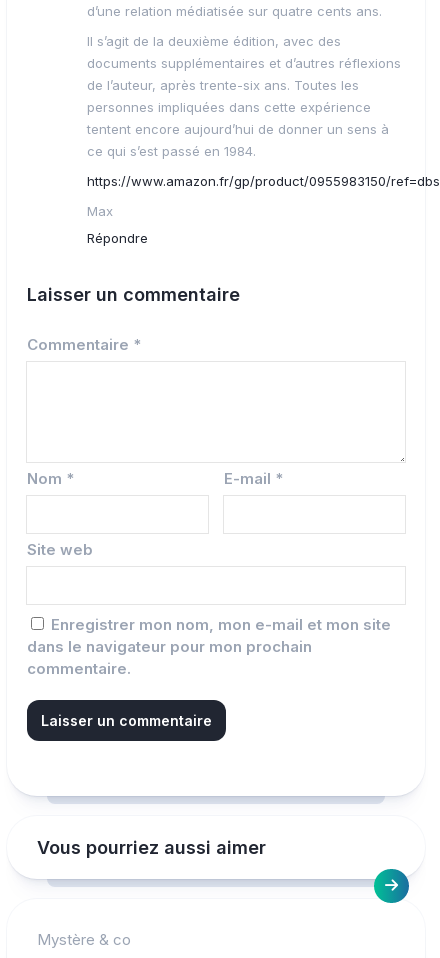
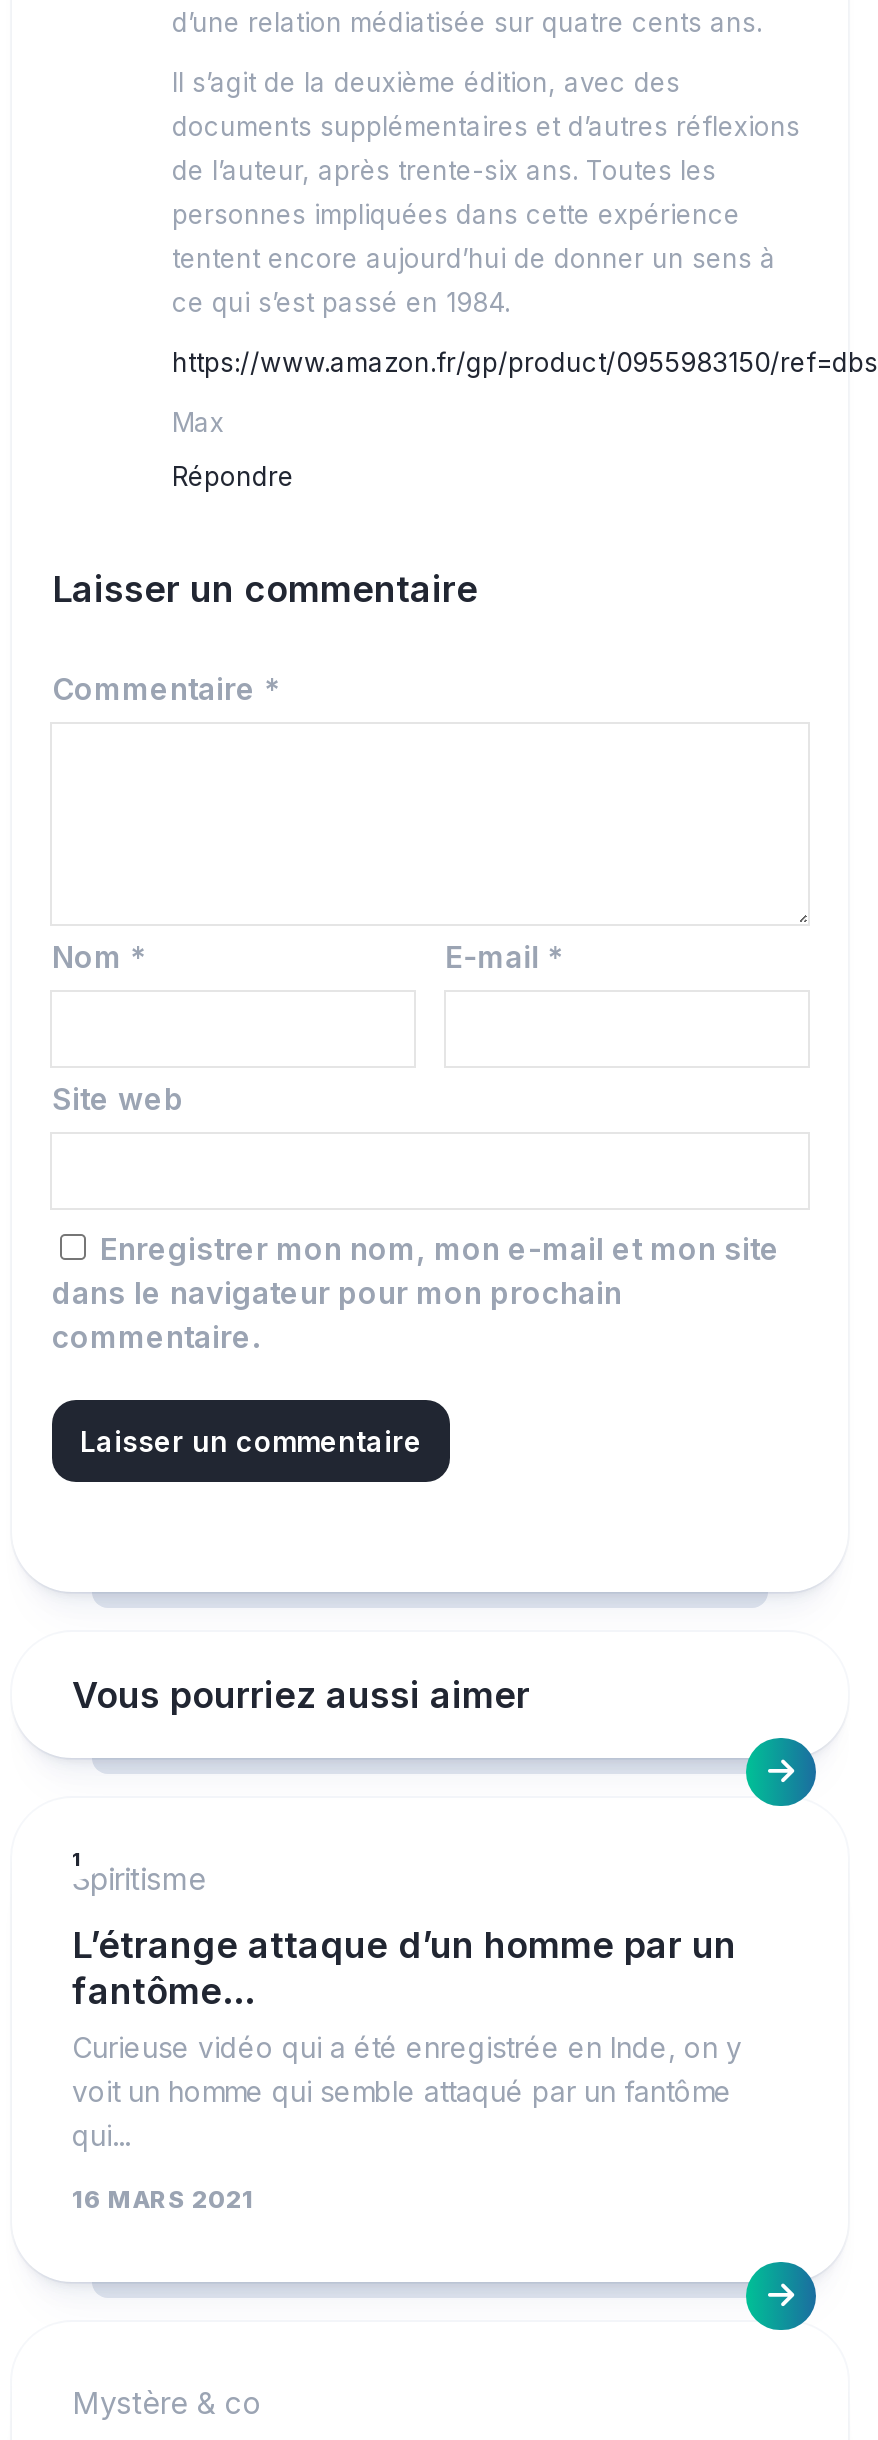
none -> [72,1848,742,2214] 1 | Spiritisme | L’étrange attaque d’un homme par un | fantôme… | Curieuse vidéo qui a été enregistrée en Inde, on y | voit un homme qui semble attaqué par un fantôme | qui... | 16 MARS 2021

